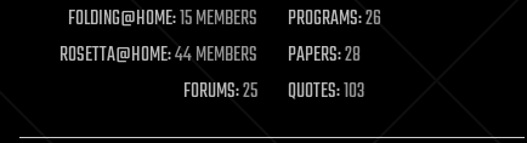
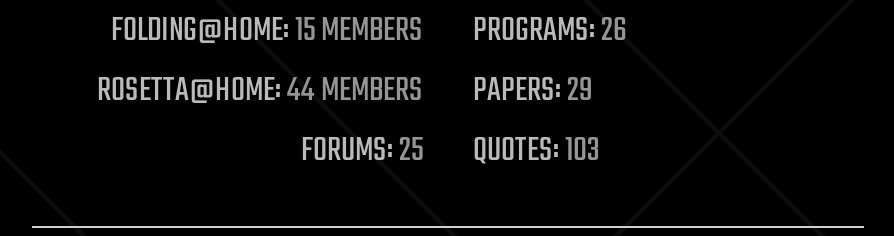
[59,40,360,71] ROSETTA@HOME:44 MEMBERS PAPERS:28 -> [97,66,593,118] ROSETTA@HOME:44 MEMBERS PAPERS:29

